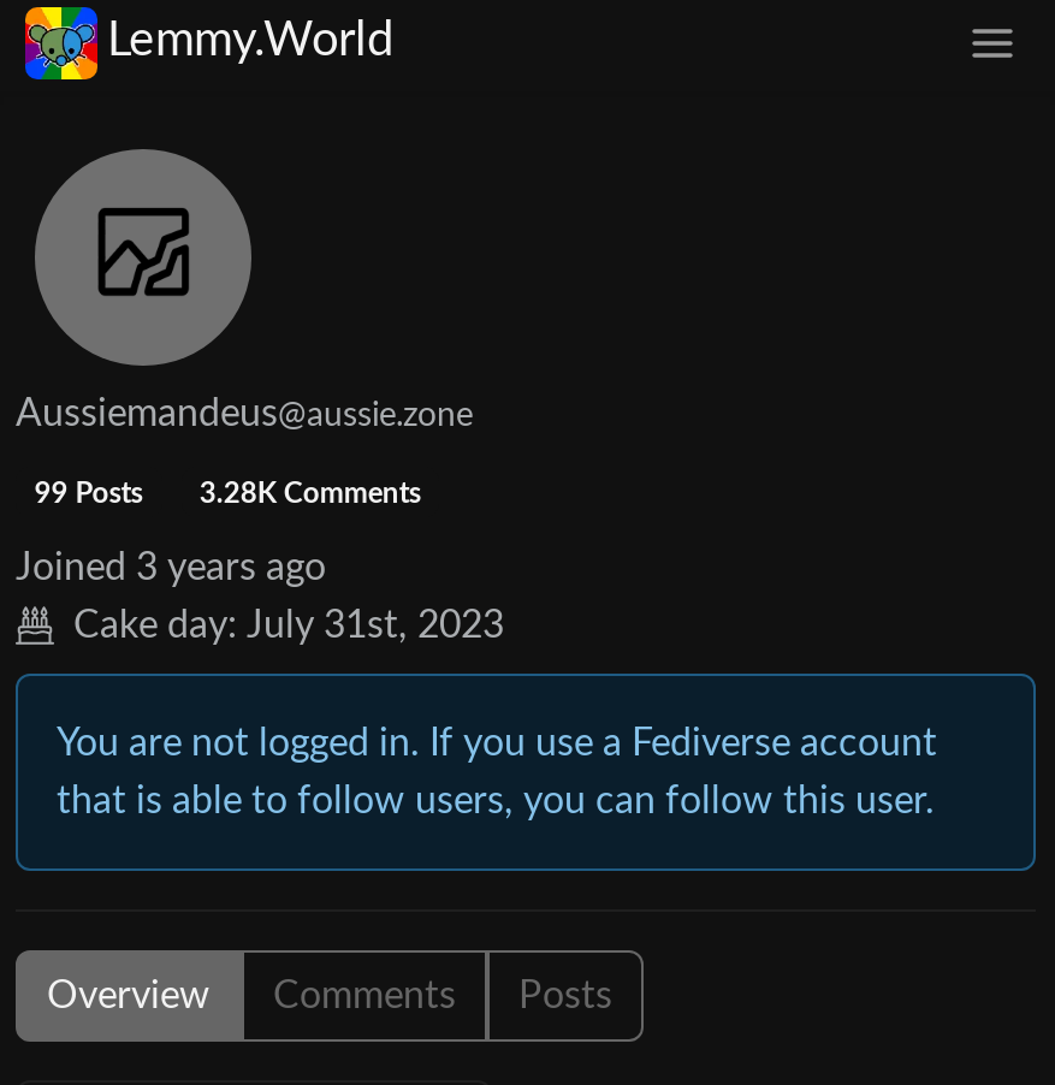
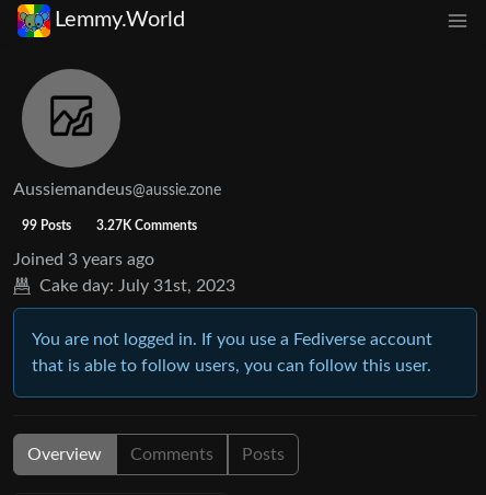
[34,478,421,506] 99 Posts 3.28K Comments -> [22,218,197,232] 99 Posts 3.27K Comments

